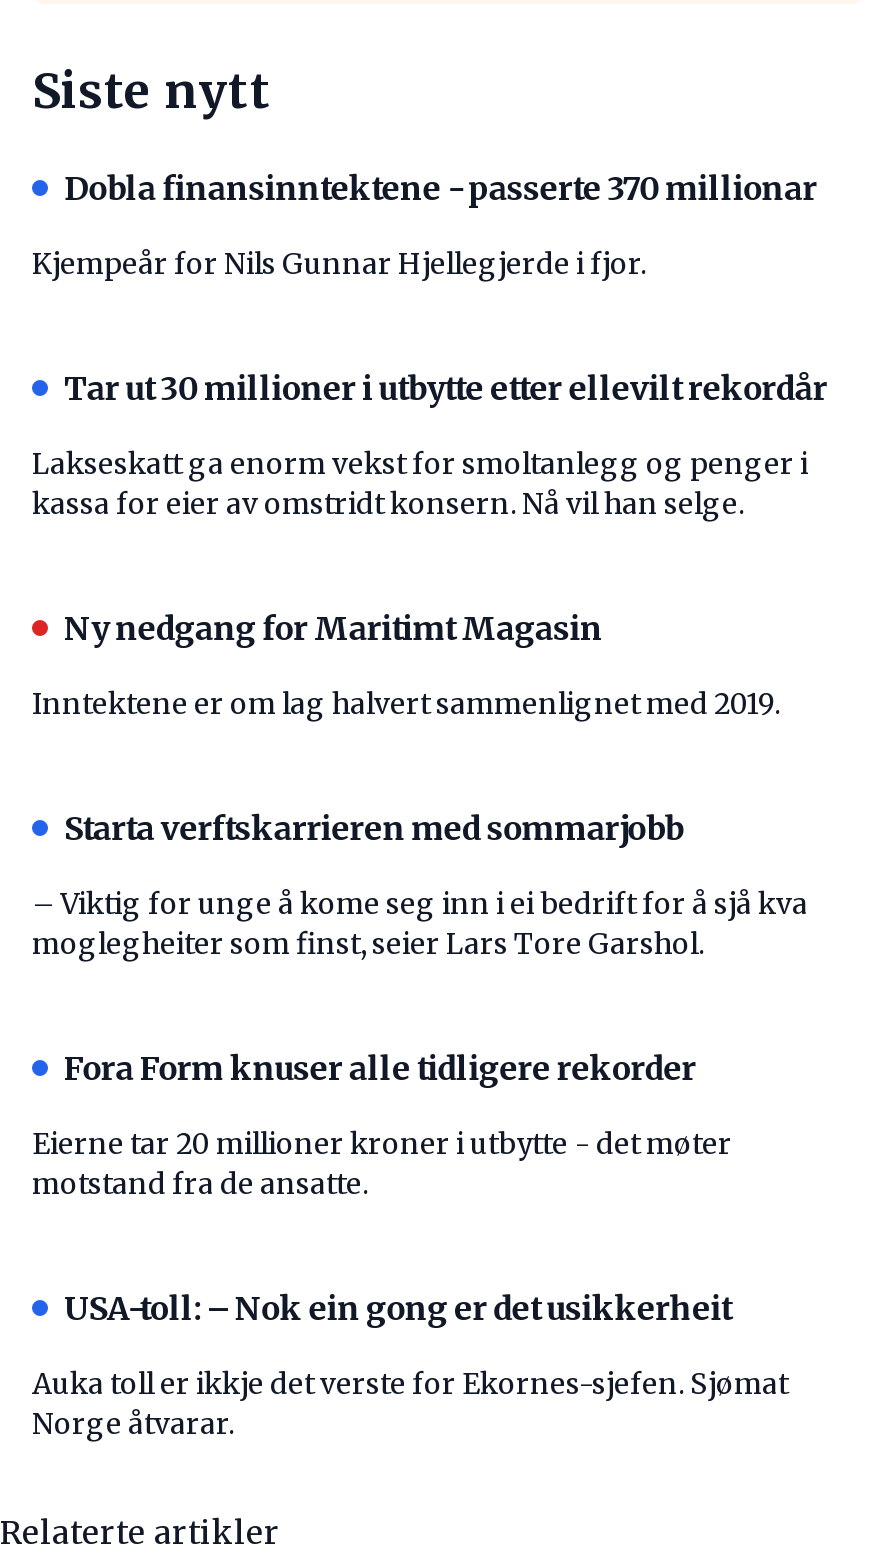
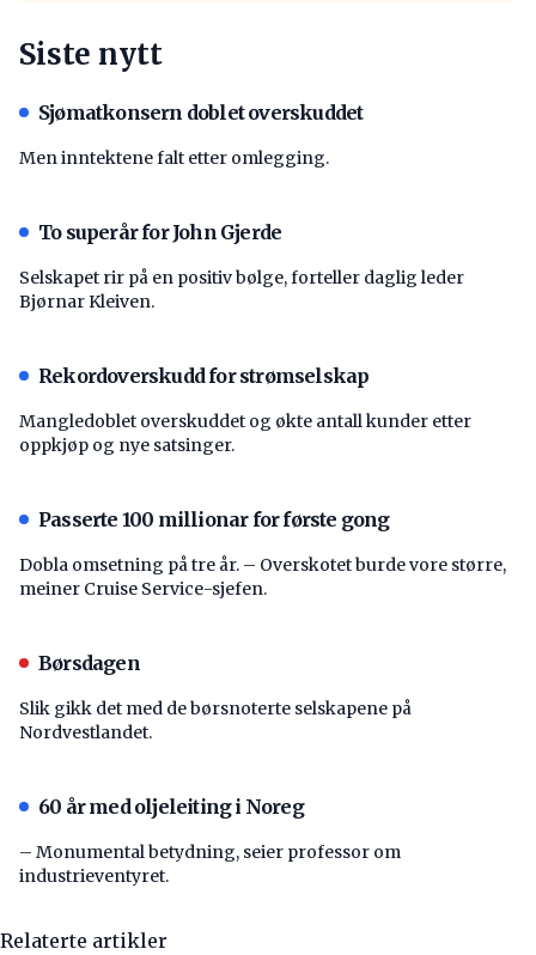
[64,168,817,208] Dobla finansinntektene - passerte 370 millionar -> [38,100,363,124] Sjømatkonsern doblet overskuddet
[32,246,646,282] Kjempeår for Nils Gunnar Hjellegjerde i fjor. -> [19,147,329,169] Men inntektene falt etter omlegging.
[64,368,827,408] Tar ut 30 millioner i utbytte etter ellevilt rekordår -> [38,220,281,244] To superår for John Gjerde
[32,446,808,522] Lakseskatt ga enorm vekst for smoltanlegg og penger i | kassa for eier av omstridt konsern. Nå vil han selge. -> [19,267,464,312] Selskapet rir på en positiv bølge, forteller daglig leder | Bjørnar Kleiven.
[64,608,602,648] Ny nedgang for Maritimt Magasin -> [38,364,369,388] Rekordoverskudd for strømselskap
[32,686,780,722] Inntektene er om lag halvert sammenlignet med 2019. -> [19,410,471,456] Mangledoblet overskuddet og økte antall kunder etter | oppkjøp og nye satsinger.
[64,808,683,848] Starta verftskarrieren med sommarjobb -> [38,507,390,531] Passerte 100 millionar for første gong
[32,886,808,962] – Viktig for unge å kome seg inn i ei bedrift for å sjå kva | moglegheiter som finst, seier Lars Tore Garshol. -> [19,554,506,599] Dobla omsetning på tre år. – Overskotet burde vore større, | meiner Cruise Service-sjefen.
[64,1048,696,1088] Fora Form knuser alle tidligere rekorder -> [38,651,140,675] Børsdagen
[32,1126,732,1202] Eierne tar 20 millioner kroner i utbytte - det møter | motstand fra de ansatte. -> [19,697,412,743] Slik gikk det med de børsnoterte selskapene på | Nordvestlandet.
[64,1288,731,1328] USA-toll: – Nok ein gong er det usikkerheit -> [38,794,304,818] 60 år med oljeleiting i Noreg
[32,1366,788,1442] Auka toll er ikkje det verste for Ekornes-sjefen. Sjømat | Norge åtvarar. -> [19,841,401,887] – Monumental betydning, seier professor om | industrieventyret.

